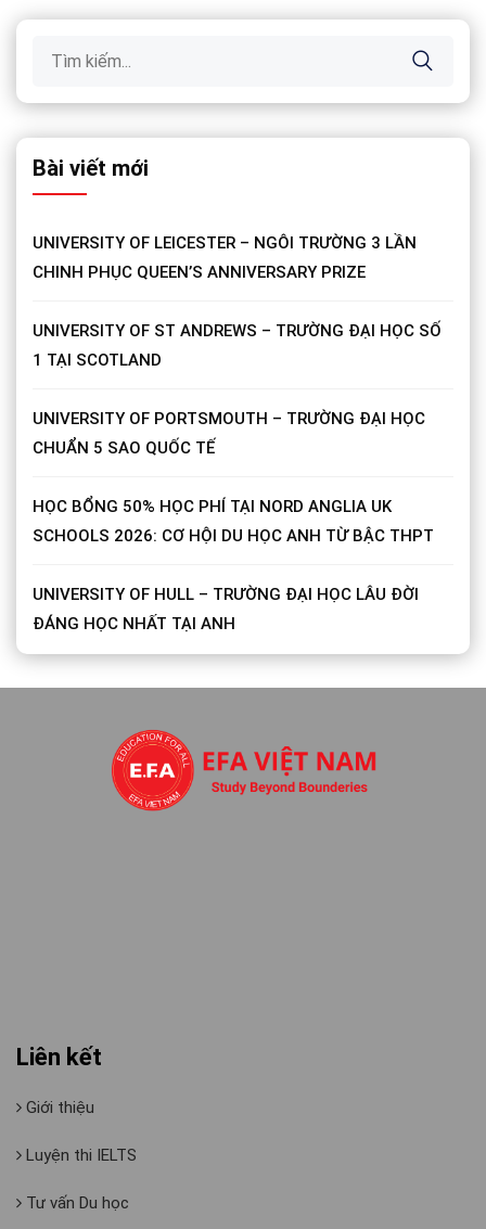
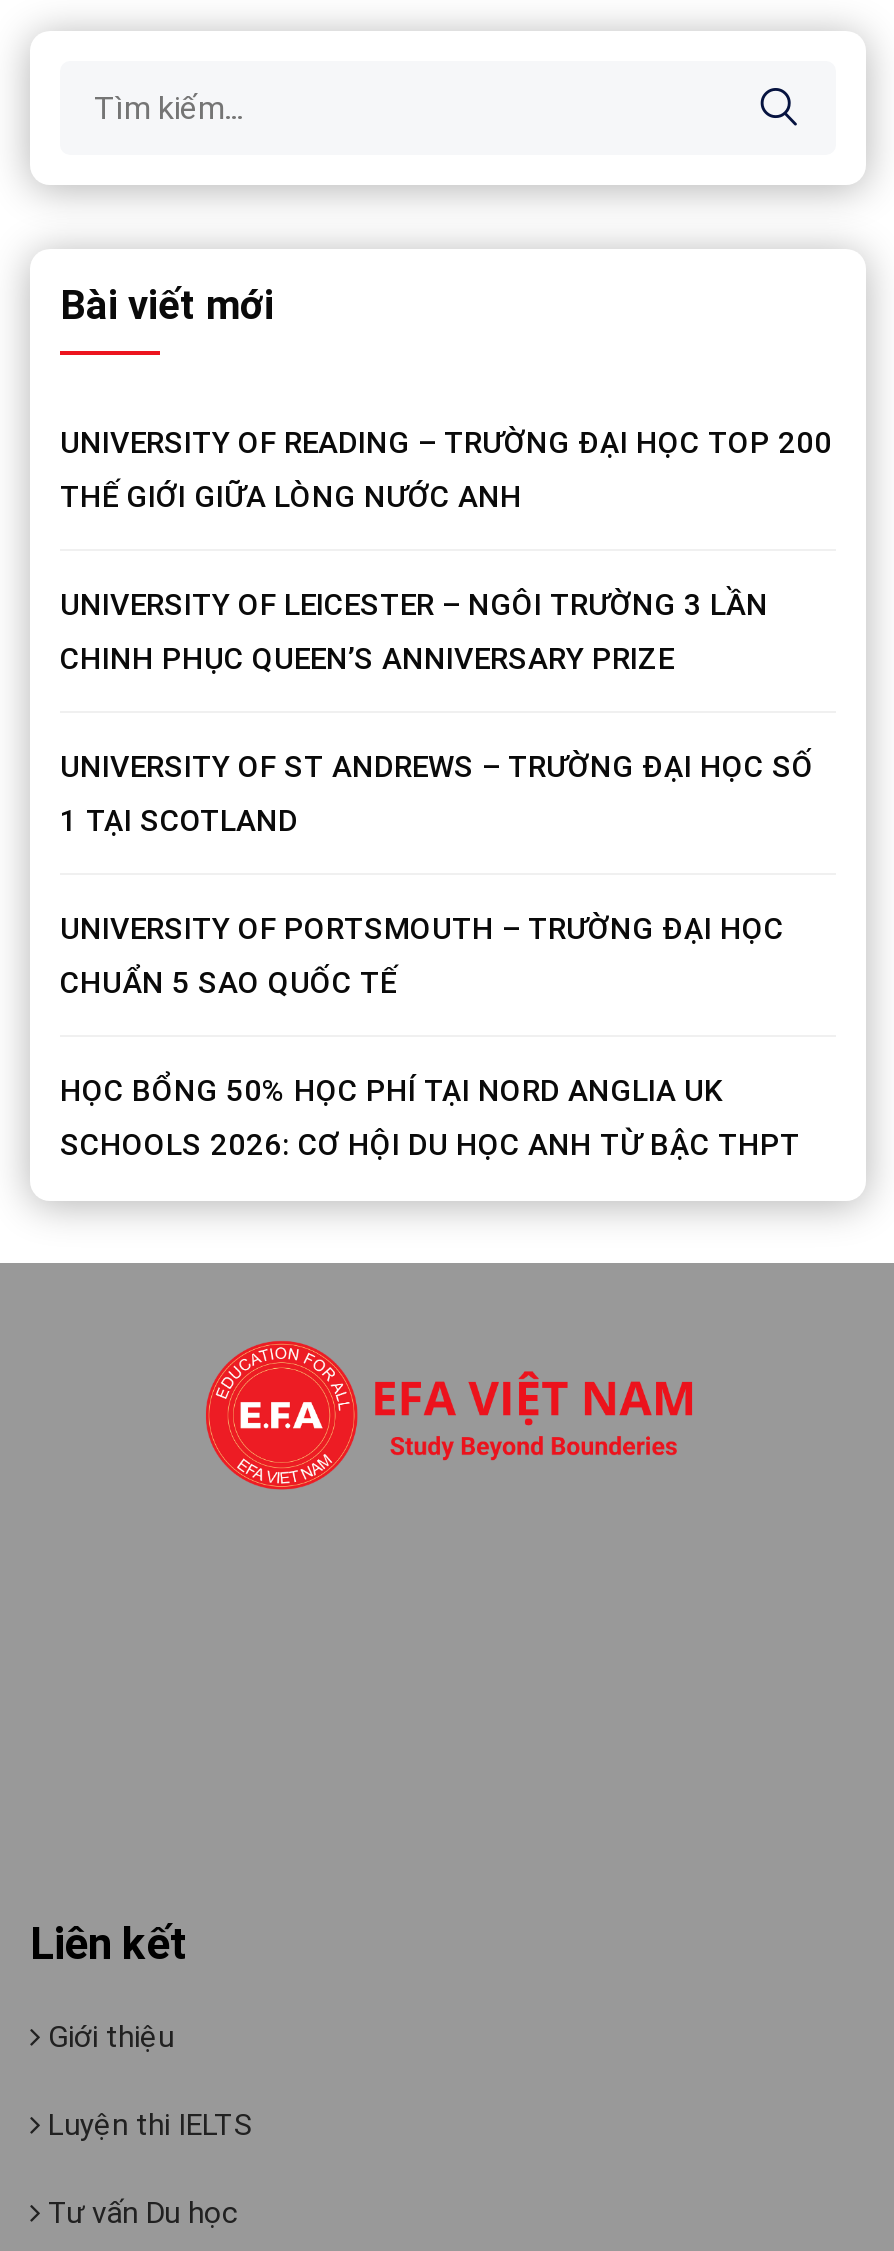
none -> [60,425,832,515] UNIVERSITY OF READING – TRƯỜNG ĐẠI HỌC TOP 200 | THẾ GIỚI GIỮA LÒNG NƯỚC ANH
moved [33,233,442,546] -> [60,587,814,1163]: UNIVERSITY OF LEICESTER – NGÔI TRƯỜNG 3 LẦN | CHINH PHỤC QUEEN’S ANNIVERSARY PRIZE | UNIVERSITY OF ST ANDREWS – TRƯỜNG ĐẠI HỌC SỐ | 1 TẠI SCOTLAND | UNIVERSITY OF PORTSMOUTH – TRƯỜNG ĐẠI HỌC | CHUẨN 5 SAO QUỐC TẾ | HỌC BỔNG 50% HỌC PHÍ TẠI NORD ANGLIA UK | SCHOOLS 2026: CƠ HỘI DU HỌC ANH TỪ BẬC THPT
[33,585,419,633] UNIVERSITY OF HULL – TRƯỜNG ĐẠI HỌC LÂU ĐỜI | ĐÁNG HỌC NHẤT TẠI ANH -> none

